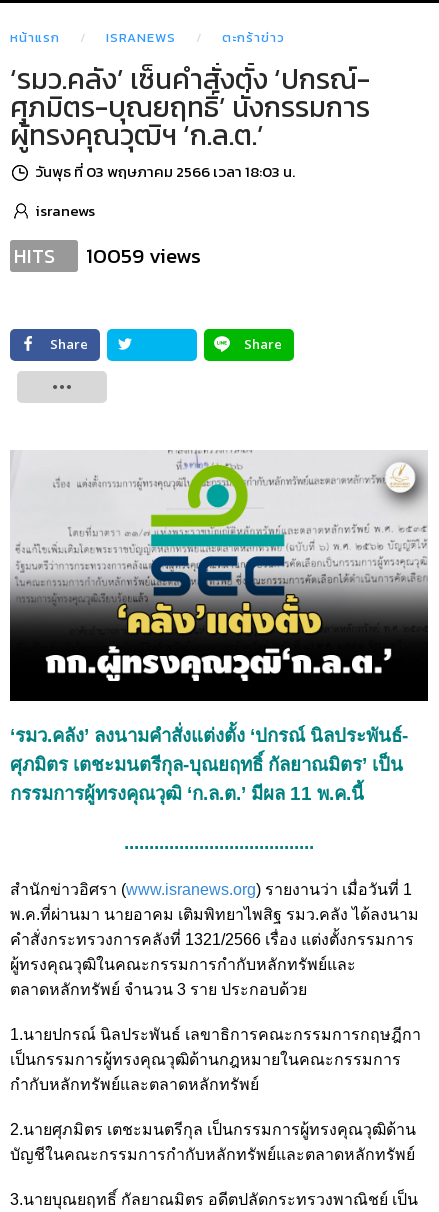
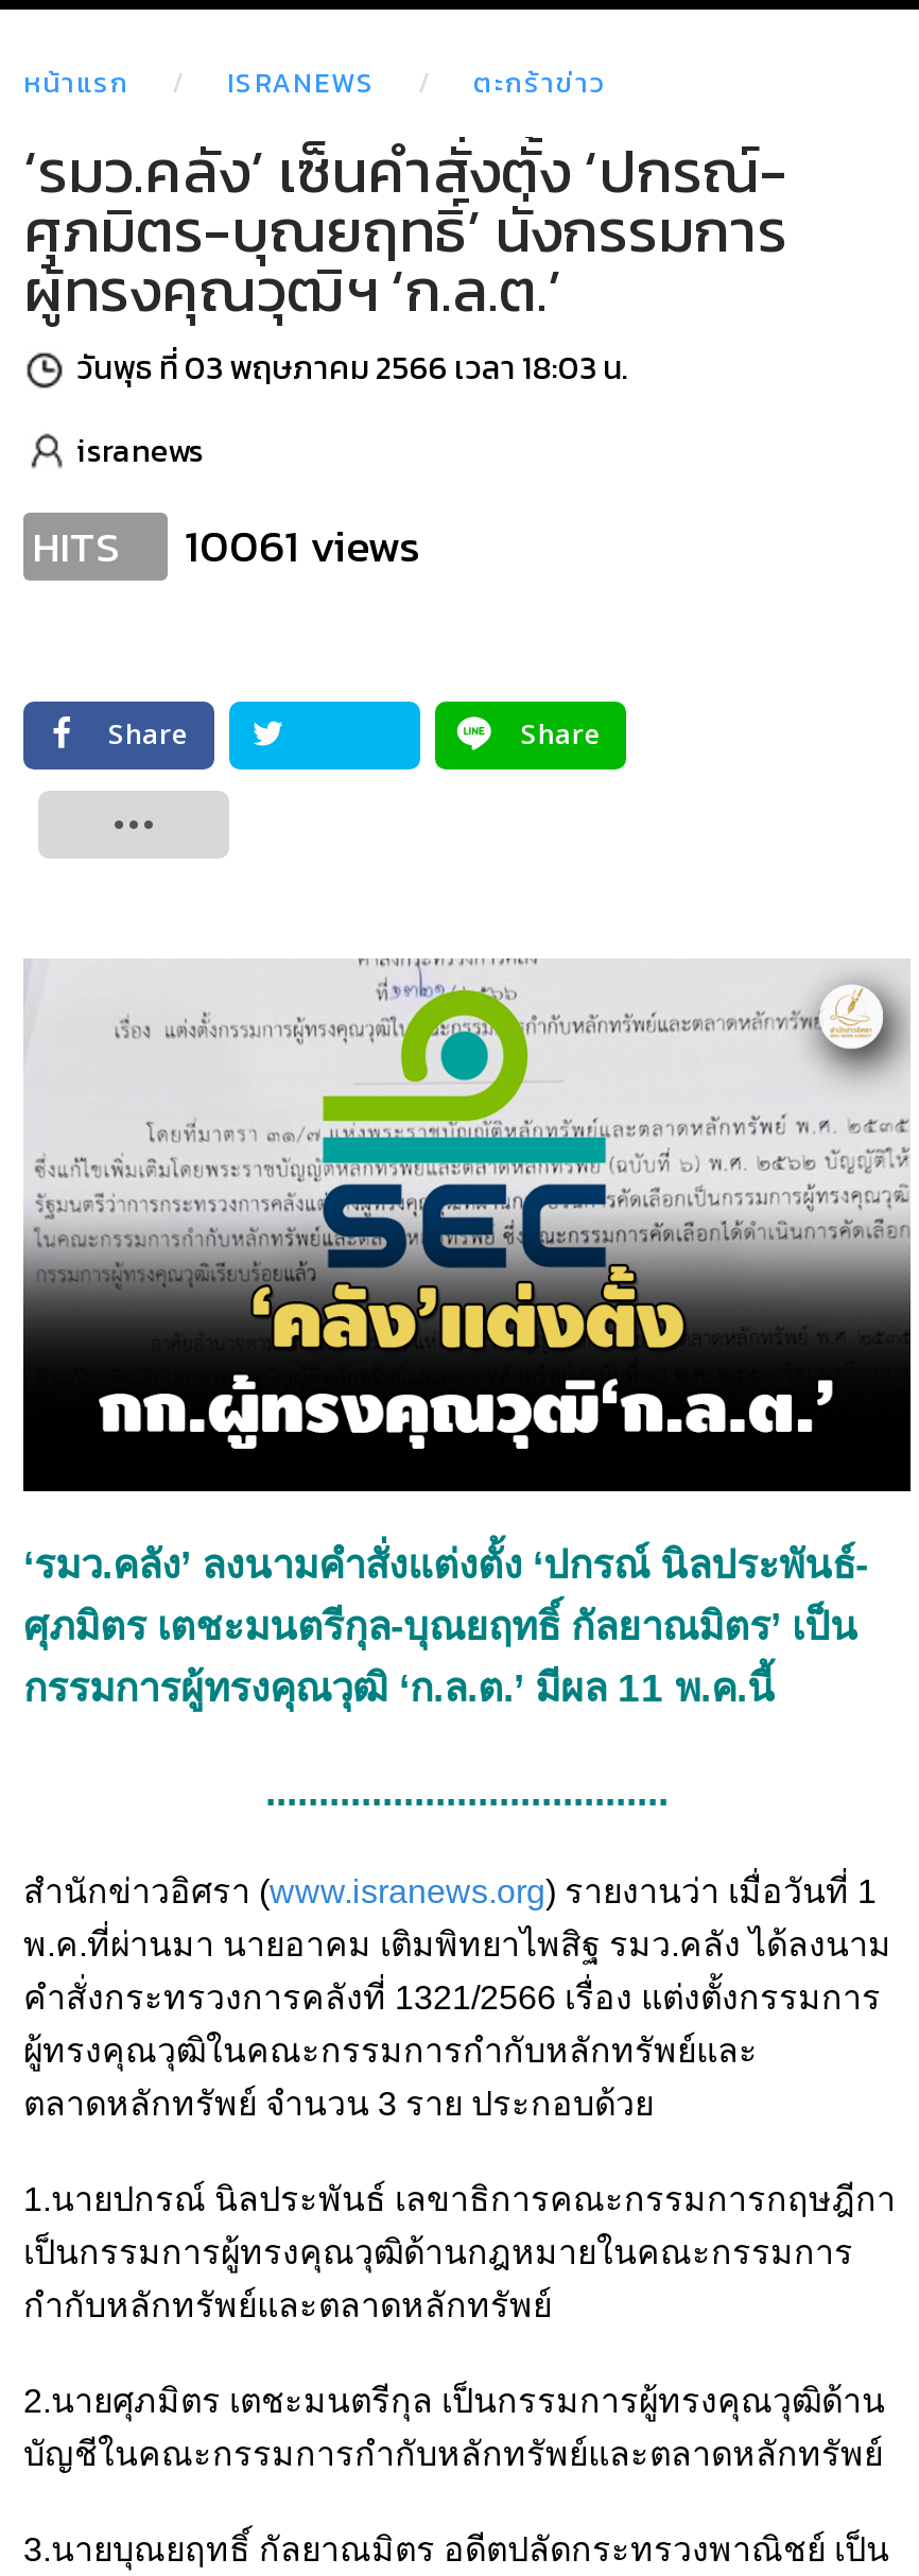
[14,239,201,270] HITS 10059 views -> [32,512,420,577] HITS 10061 views

